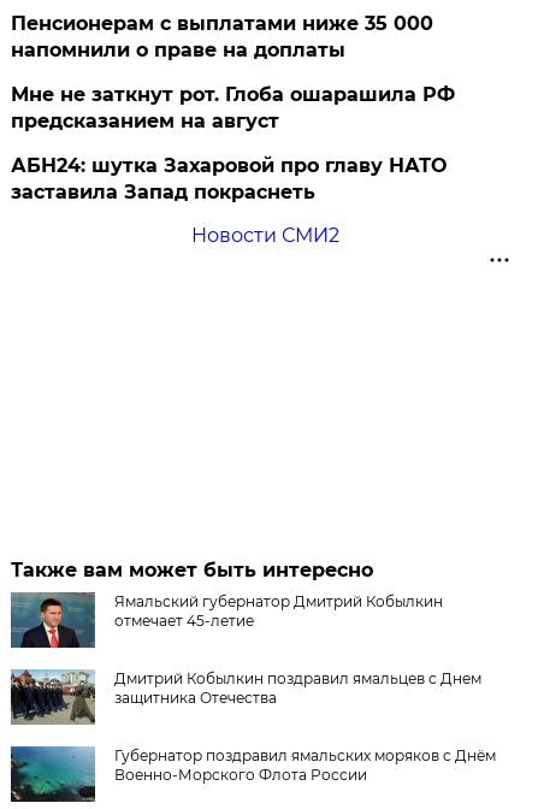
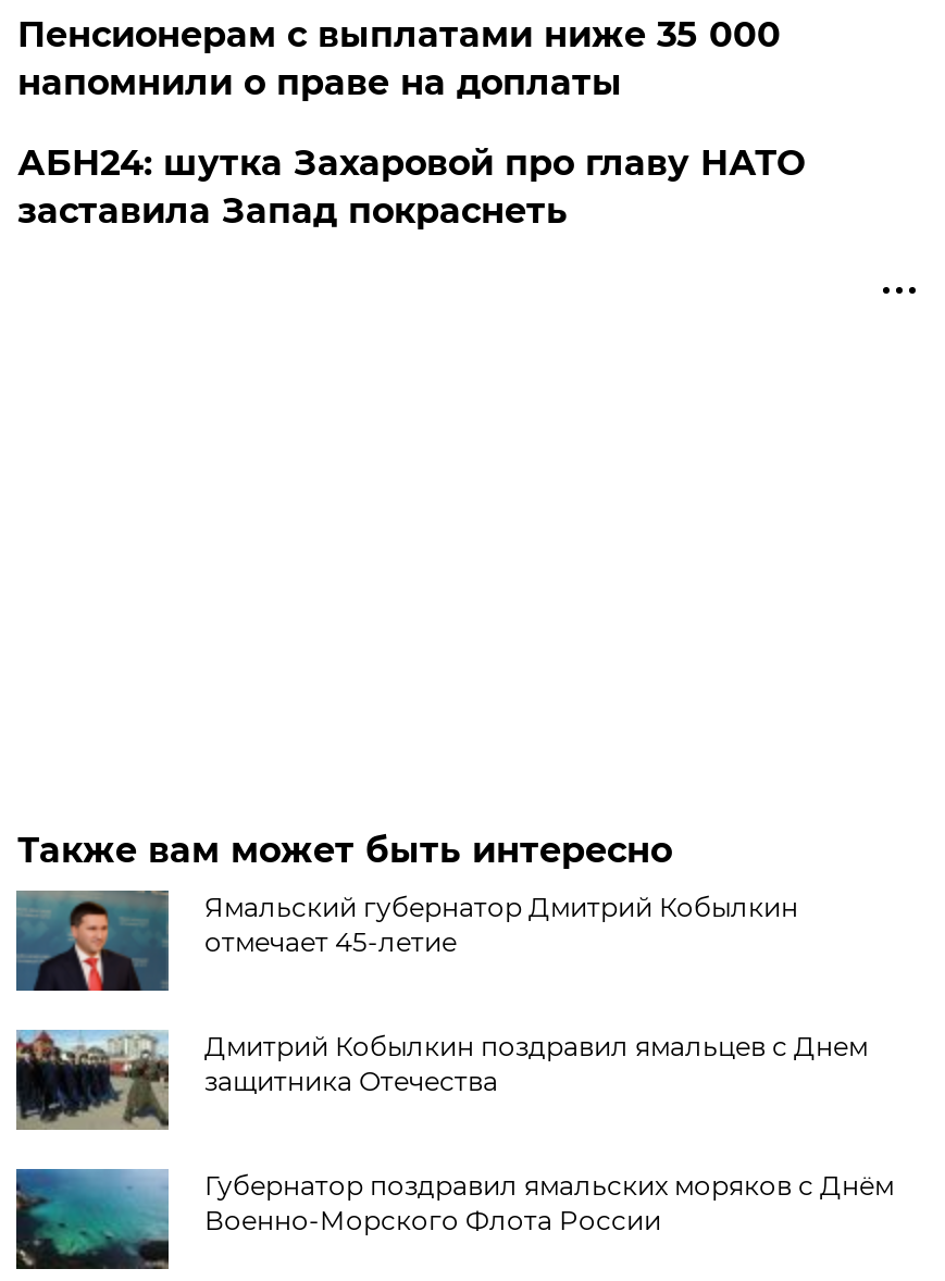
[11,83,455,132] Мне не заткнут рот. Глоба ошарашила РФ | предсказанием на август -> none
[191,224,339,247] Новости СМИ2 -> none

